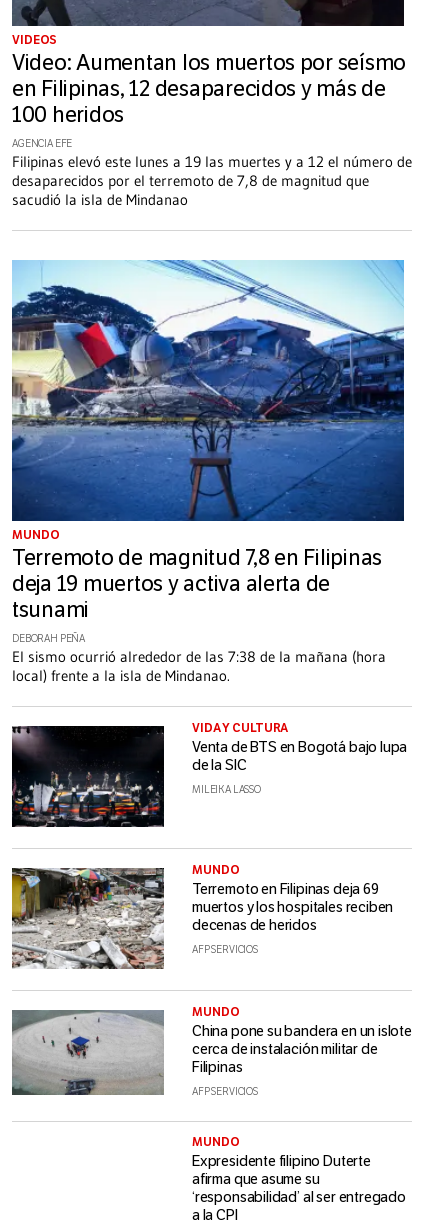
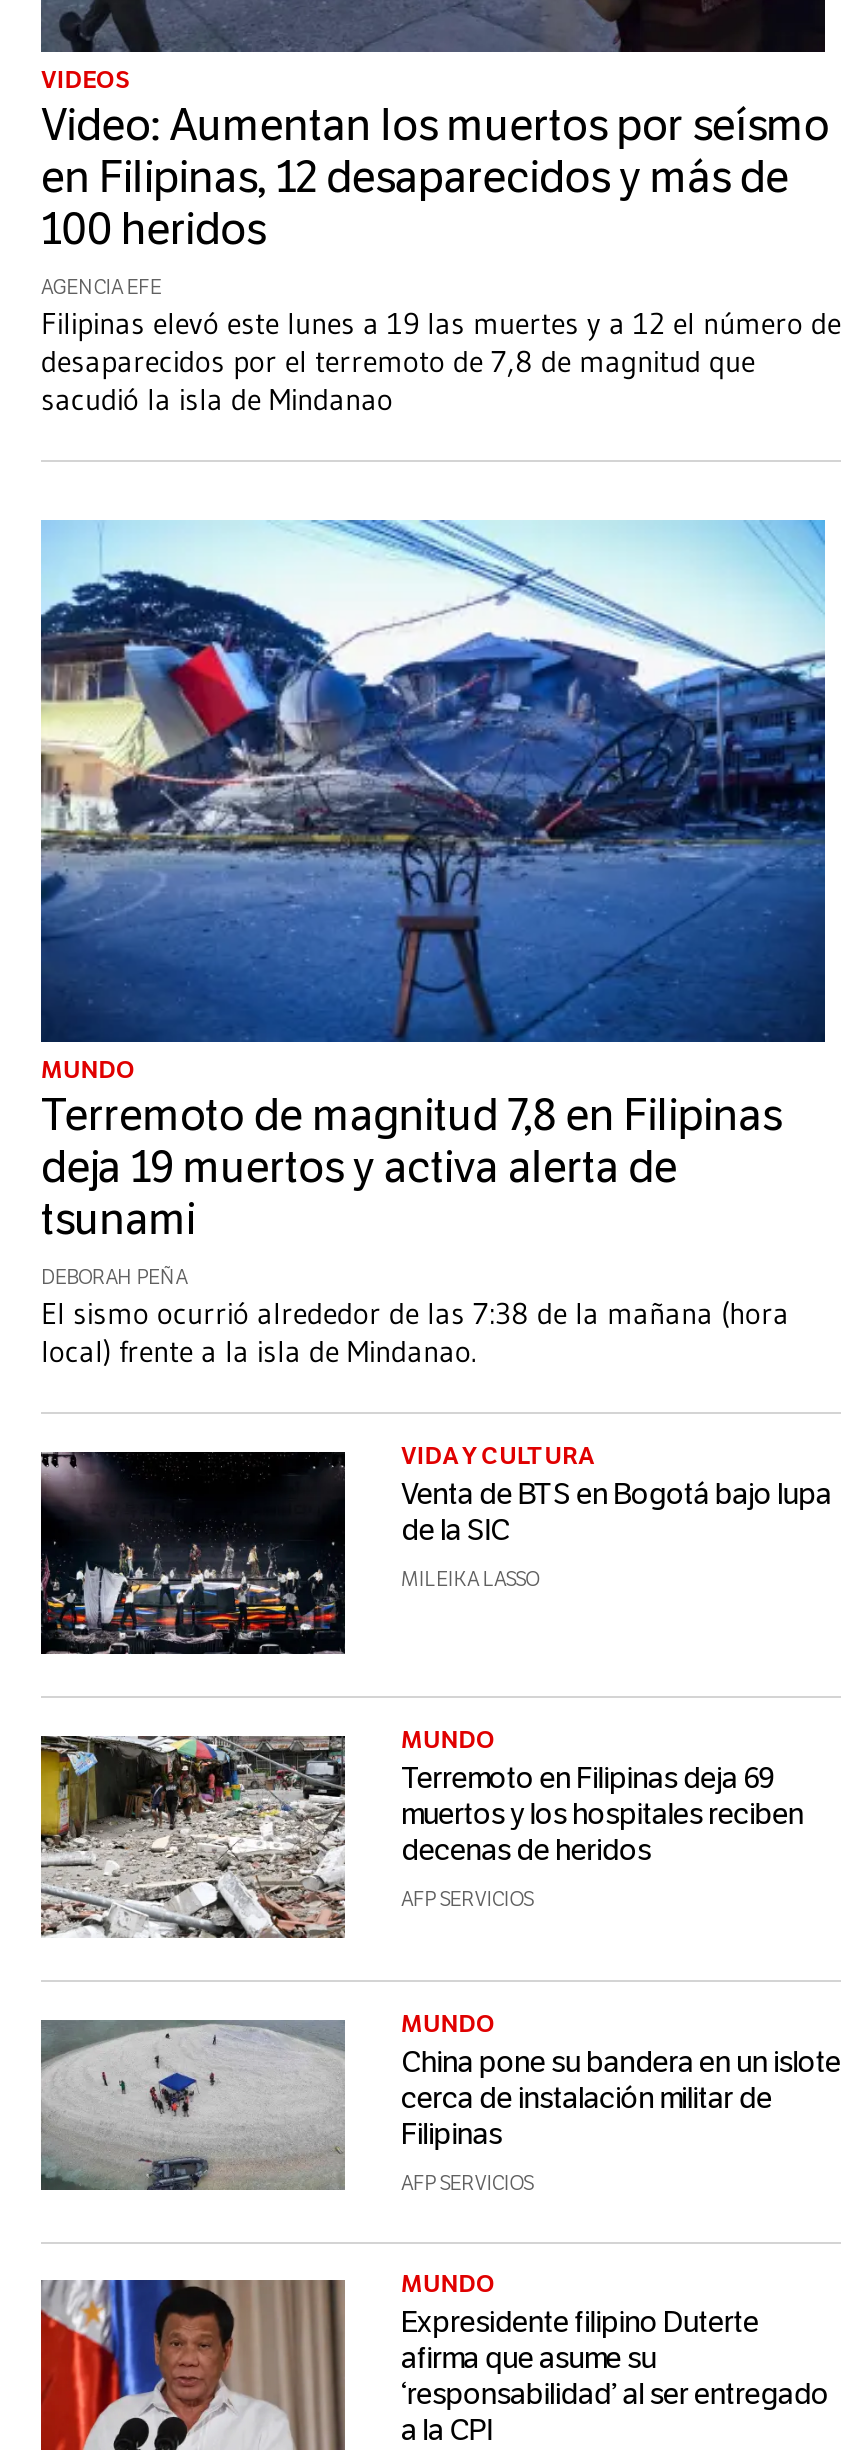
none -> [39,2278,347,2452] [image]

